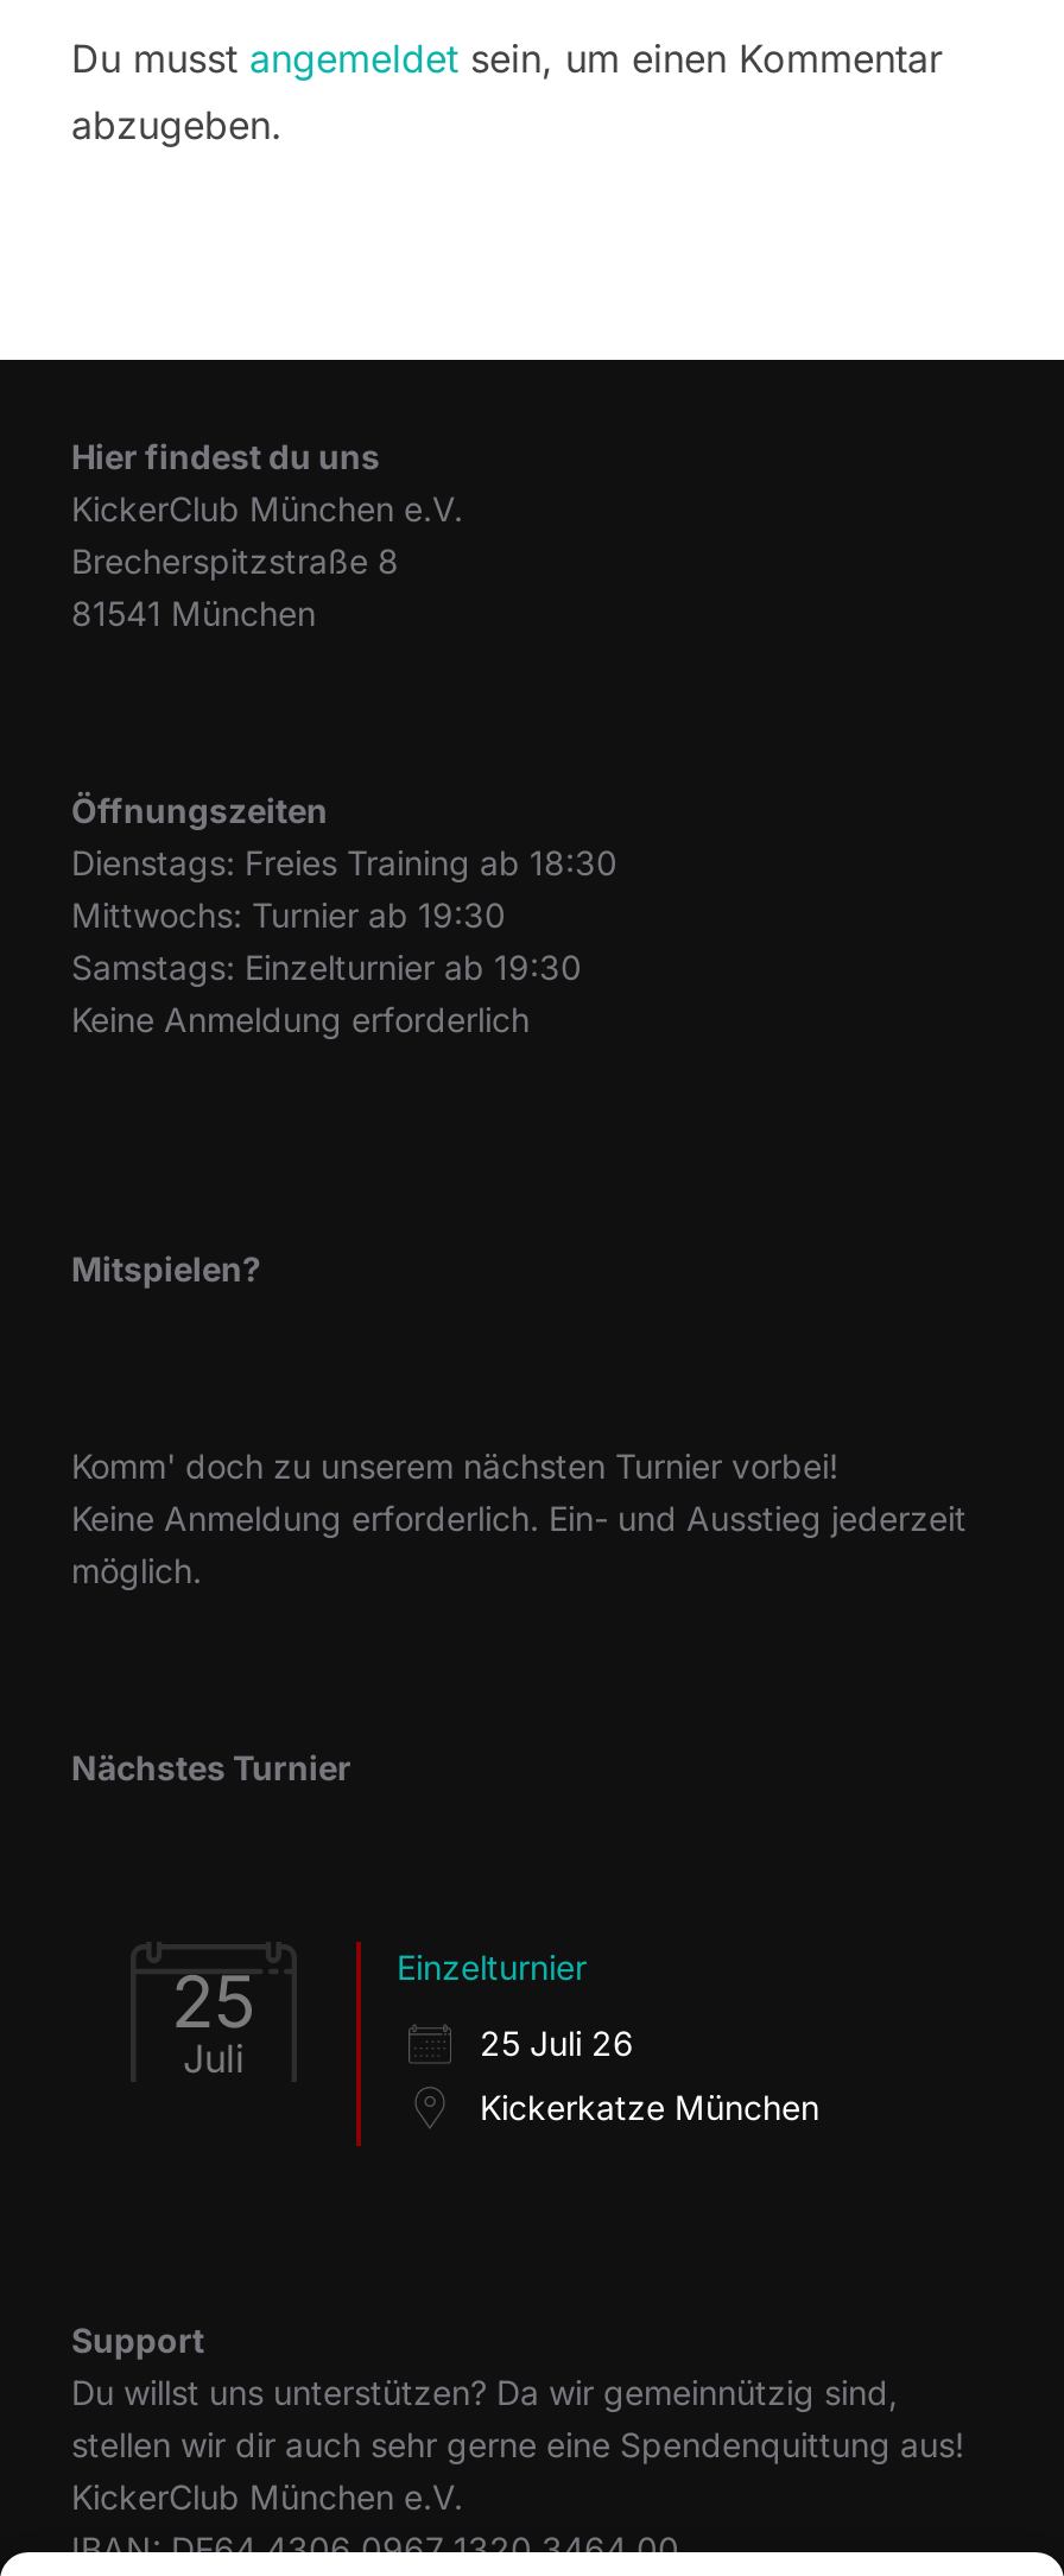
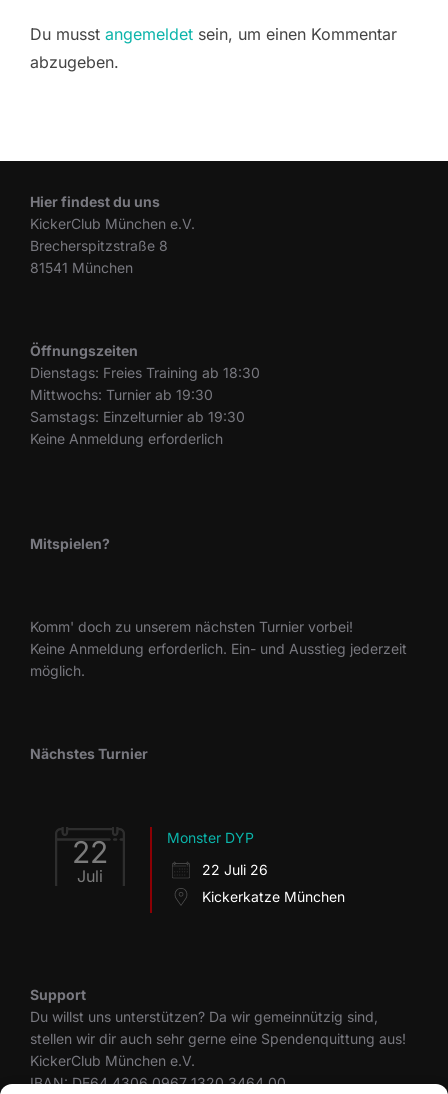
[171,1959,256,2045] 25 -> [72,834,108,870] 22
[397,1946,587,1987] Einzelturnier -> [167,829,254,846] Monster DYP
[480,2022,634,2063] 25 Juli 26 -> [202,861,268,878] 22 Juli 26

